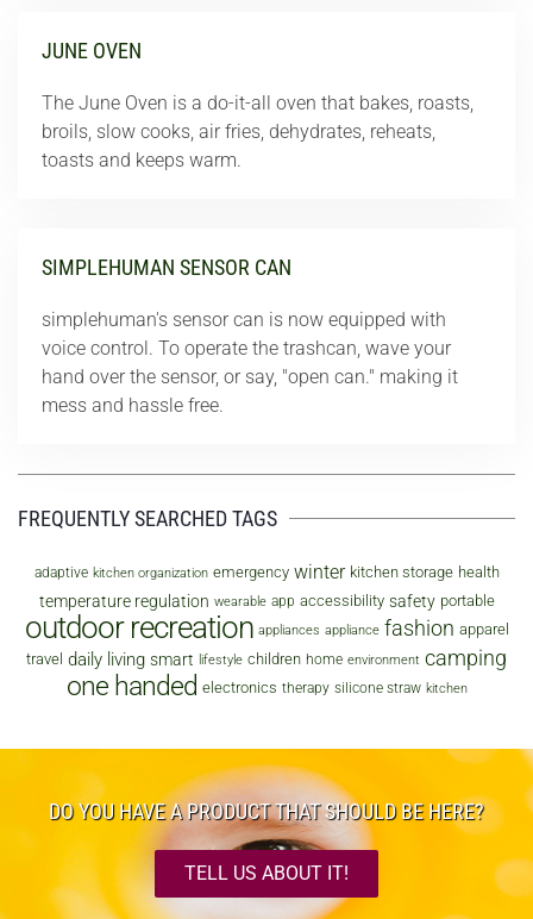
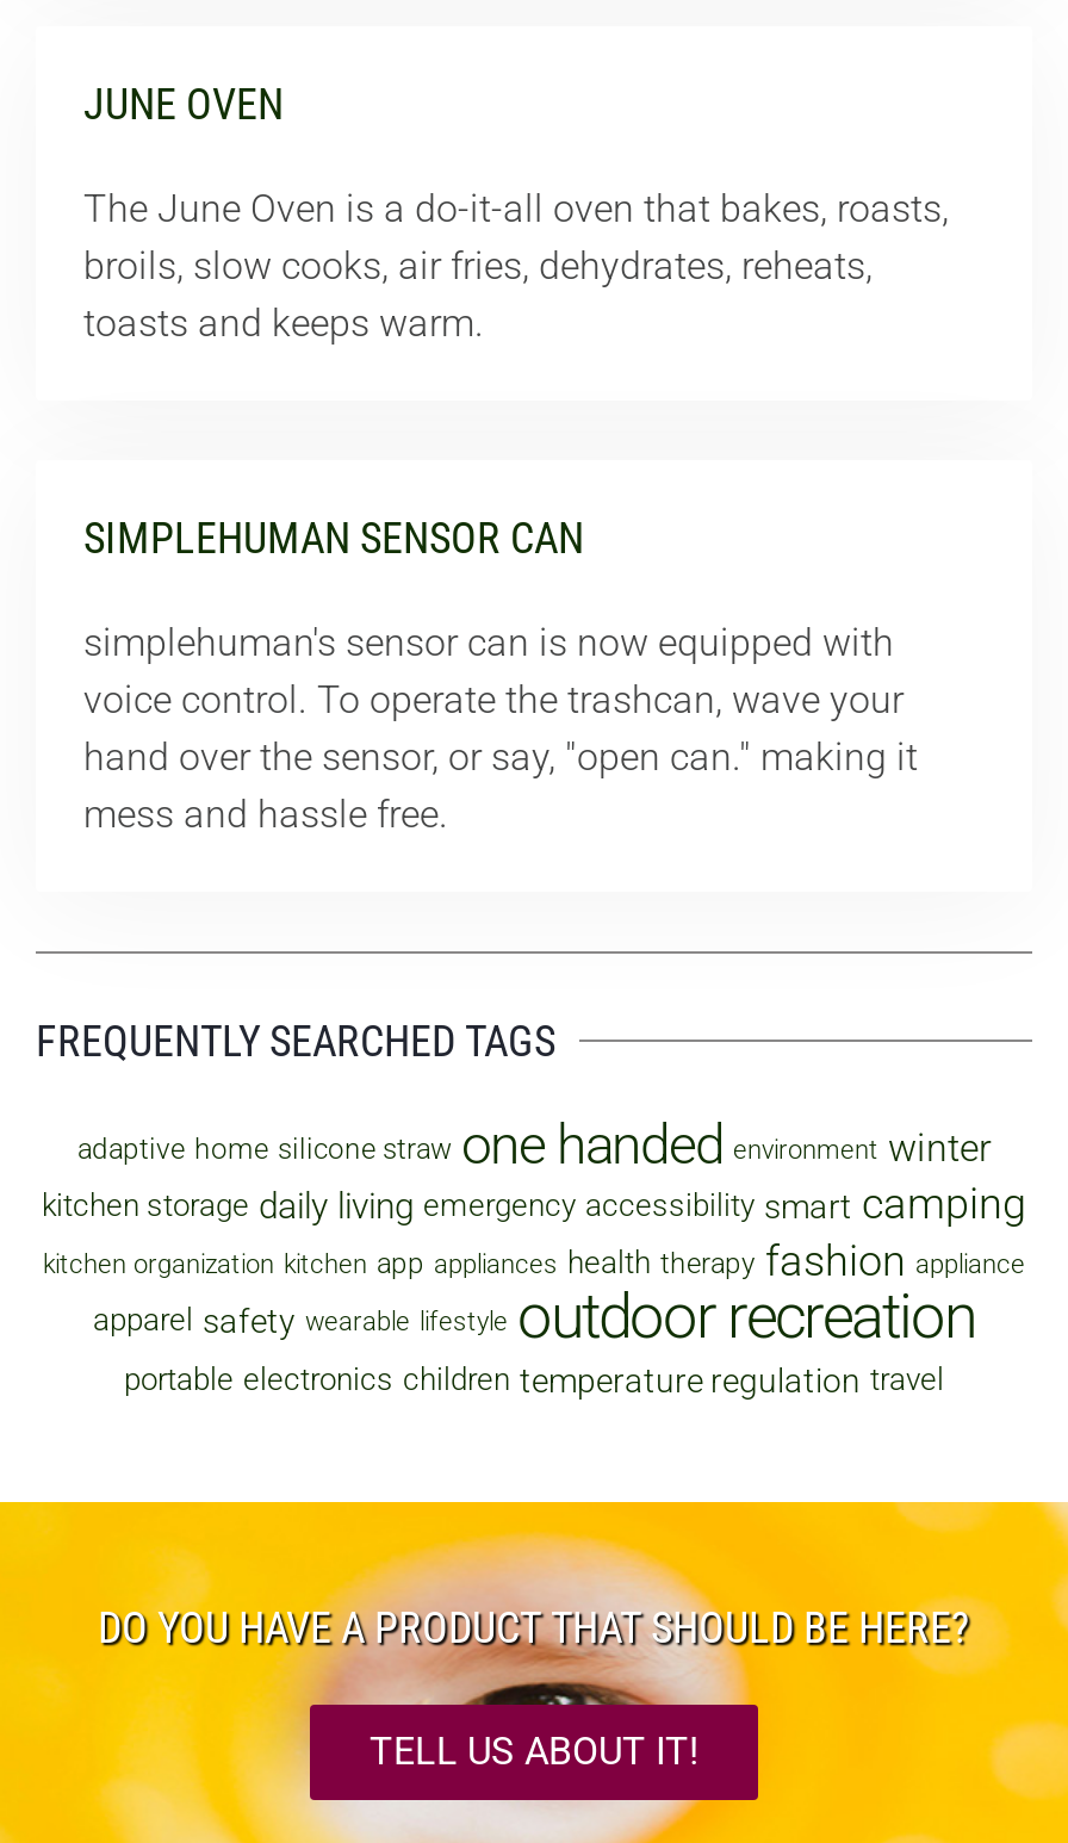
[24,560,509,702] adaptive kitchen organization emergency winter kitchen storage health | temperature regulation wearable app accessibility safety portable | outdoor recreation appliances appliance fashion apparel | travel daily living smart lifestyle children home environment camping | one handed electronics therapy silicone straw kitchen -> [42,1113,1026,1398] adaptive home silicone straw one handed environment winter | kitchen storage daily living emergency accessibility smart camping | kitchen organization kitchen app appliances health therapy fashion appliance | apparel safety wearable lifestyle outdoor recreation | portable electronics children temperature regulation travel

